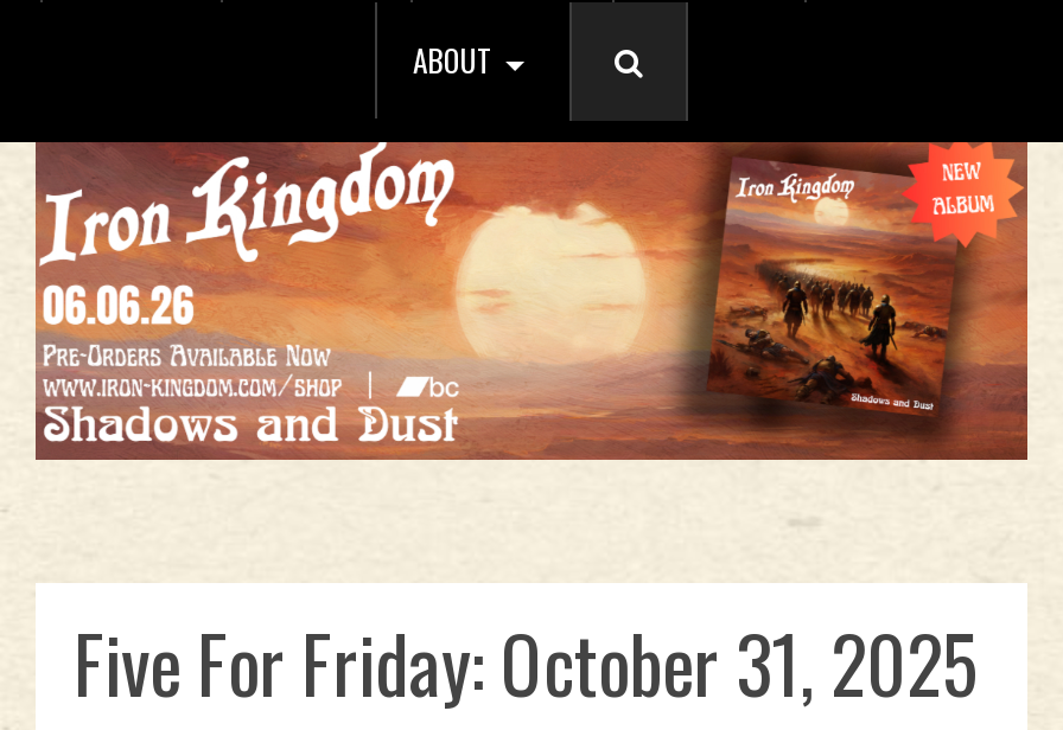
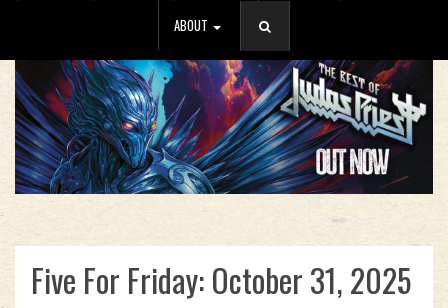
[33,140,1030,462] [image] -> [14,59,434,195] [image]

